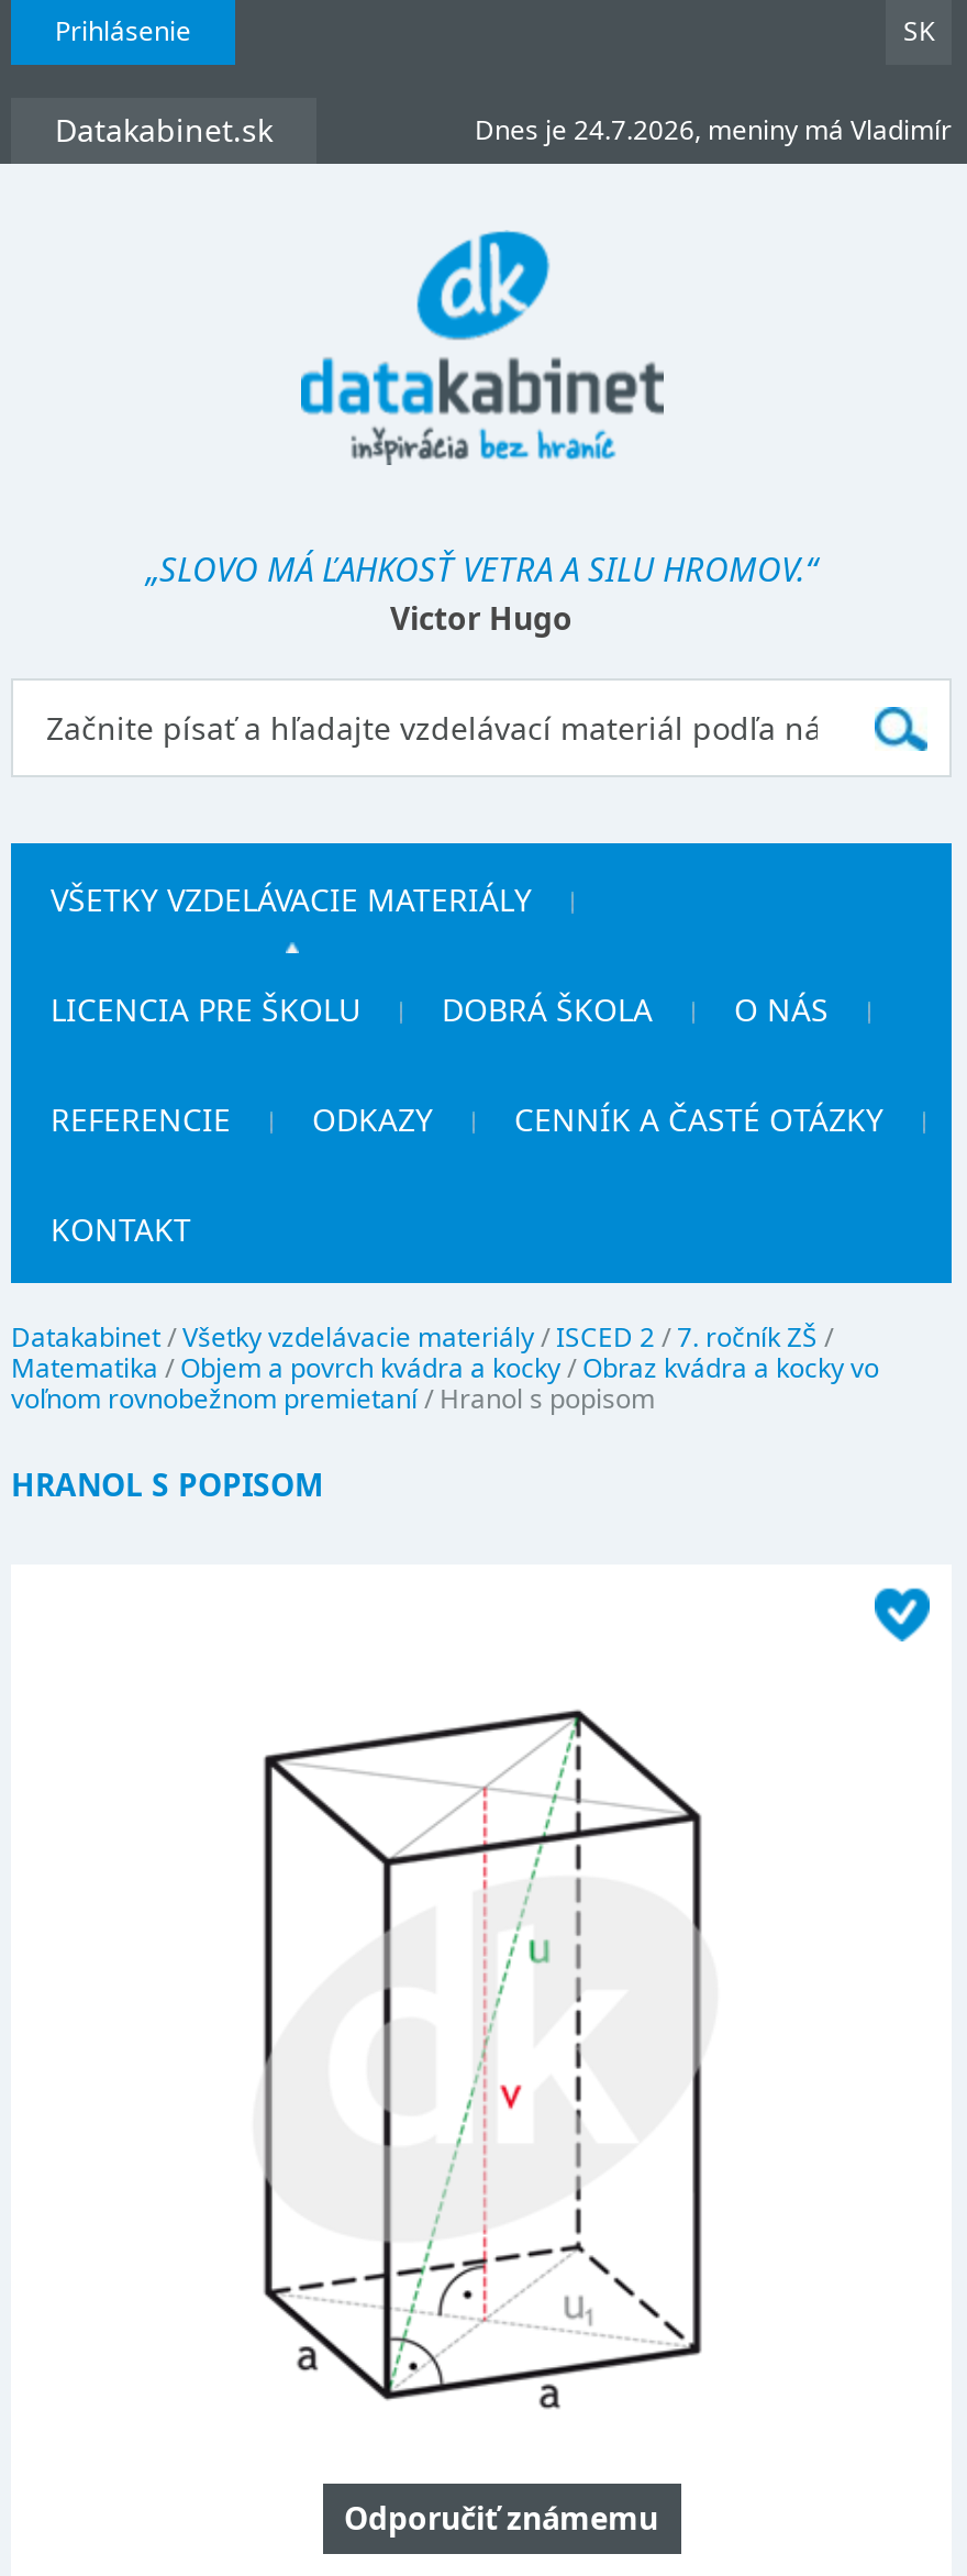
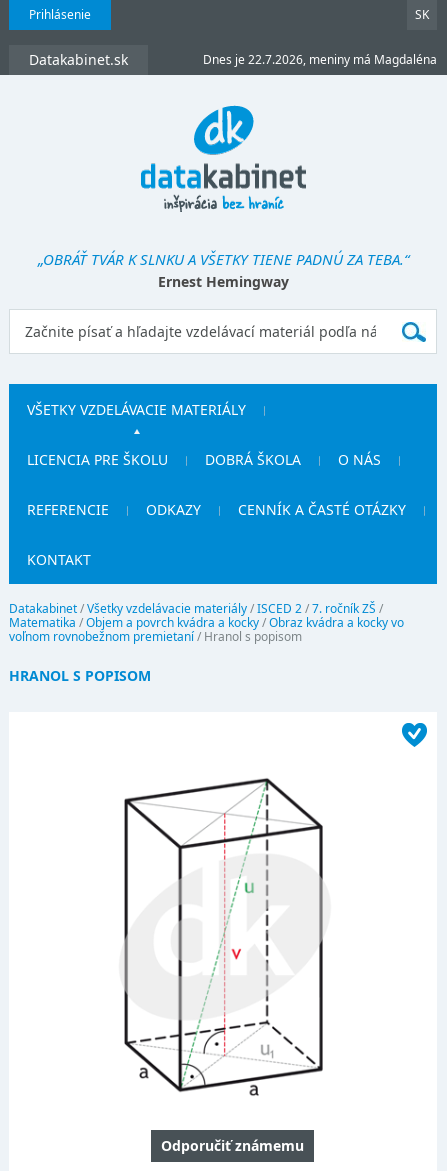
[475,111,952,148] Dnes je 24.7.2026, meniny má Vladimír -> [203,51,437,68] Dnes je 22.7.2026, meniny má Magdaléna
[146,546,816,639] „SLOVO MÁ ĽAHKOSŤ VETRA A SILU HROMOV.“ | Victor Hugo -> [37,249,408,291] „OBRÁŤ TVÁR K SLNKU A VŠETKY TIENE PADNÚ ZA TEBA.“ | Ernest Hemingway

